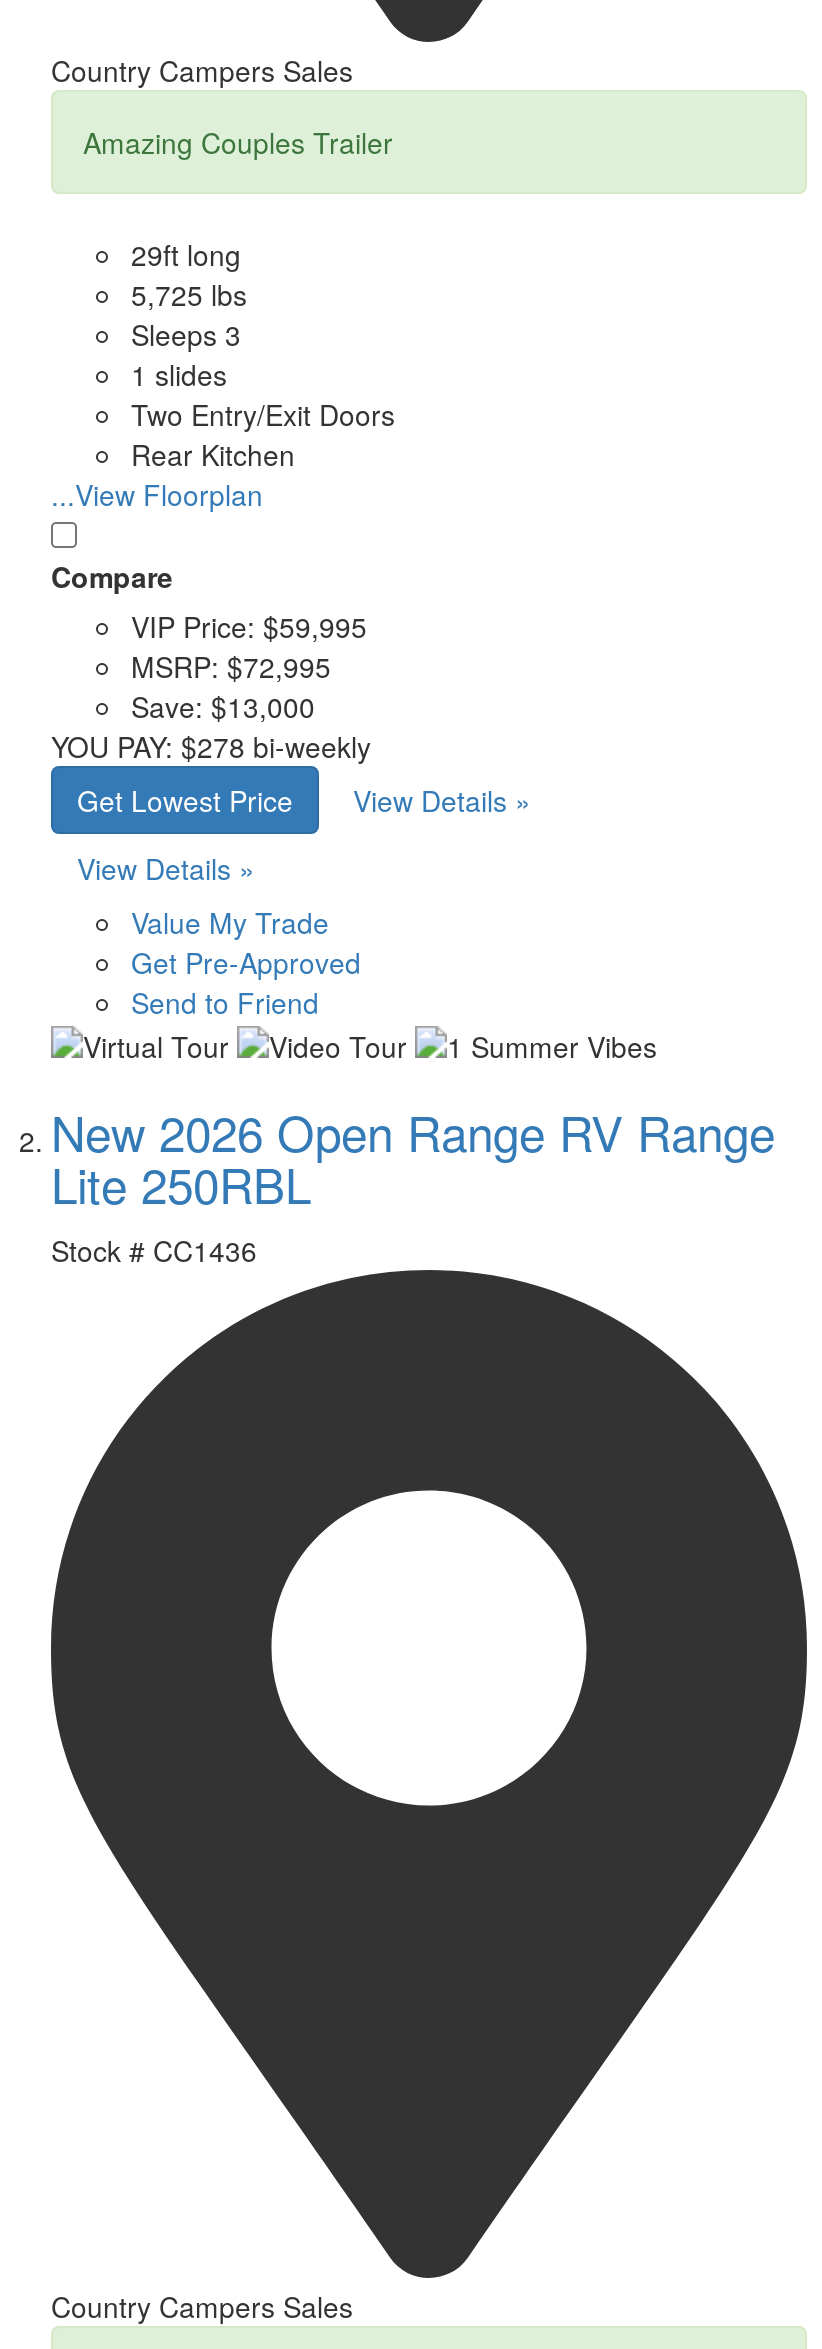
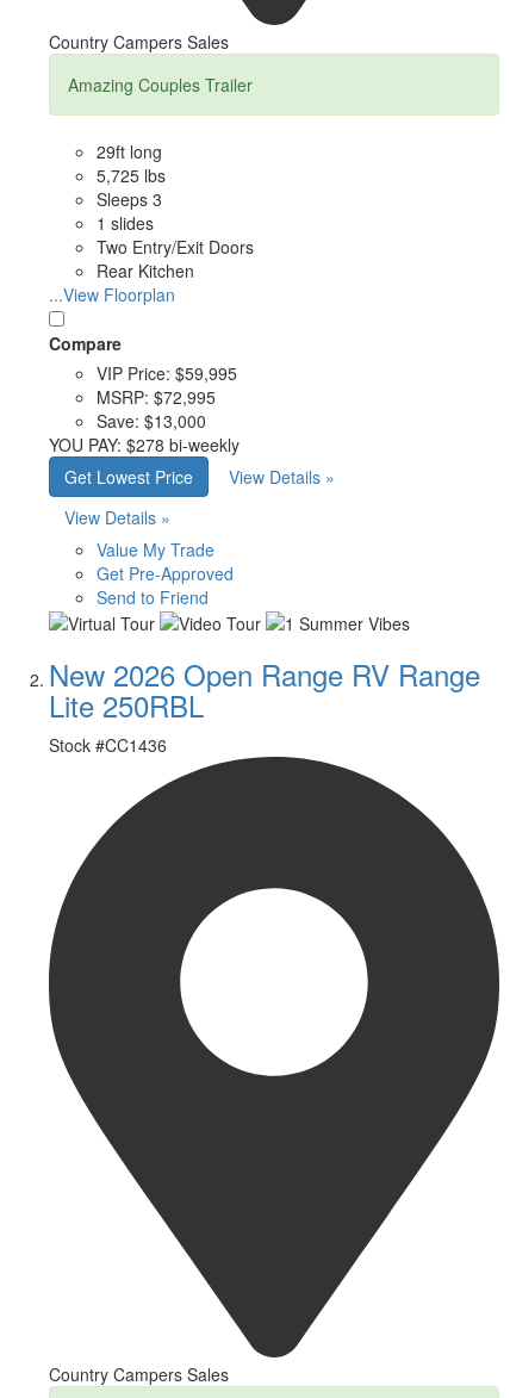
[51,1231,257,1271] Stock # CC1436 -> [49,734,167,757] Stock #CC1436

